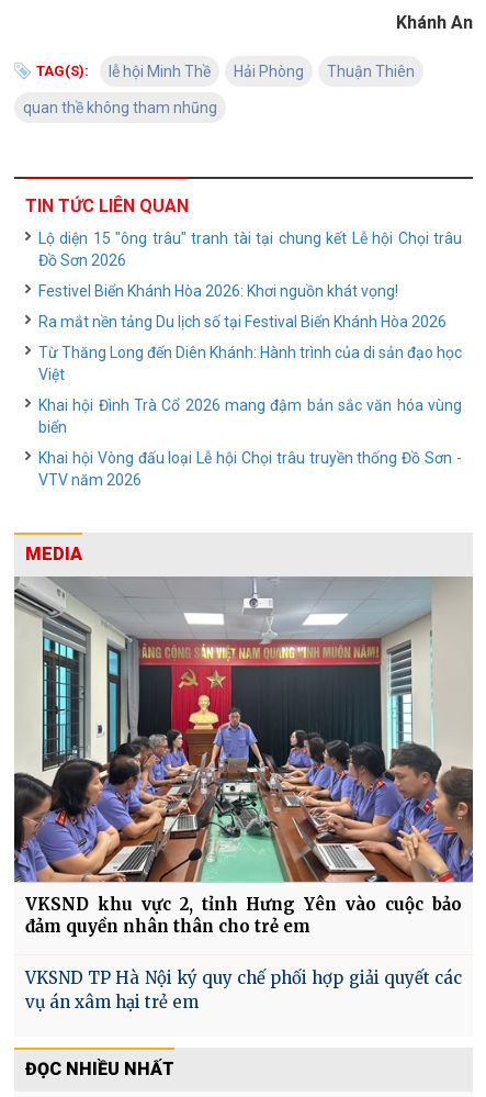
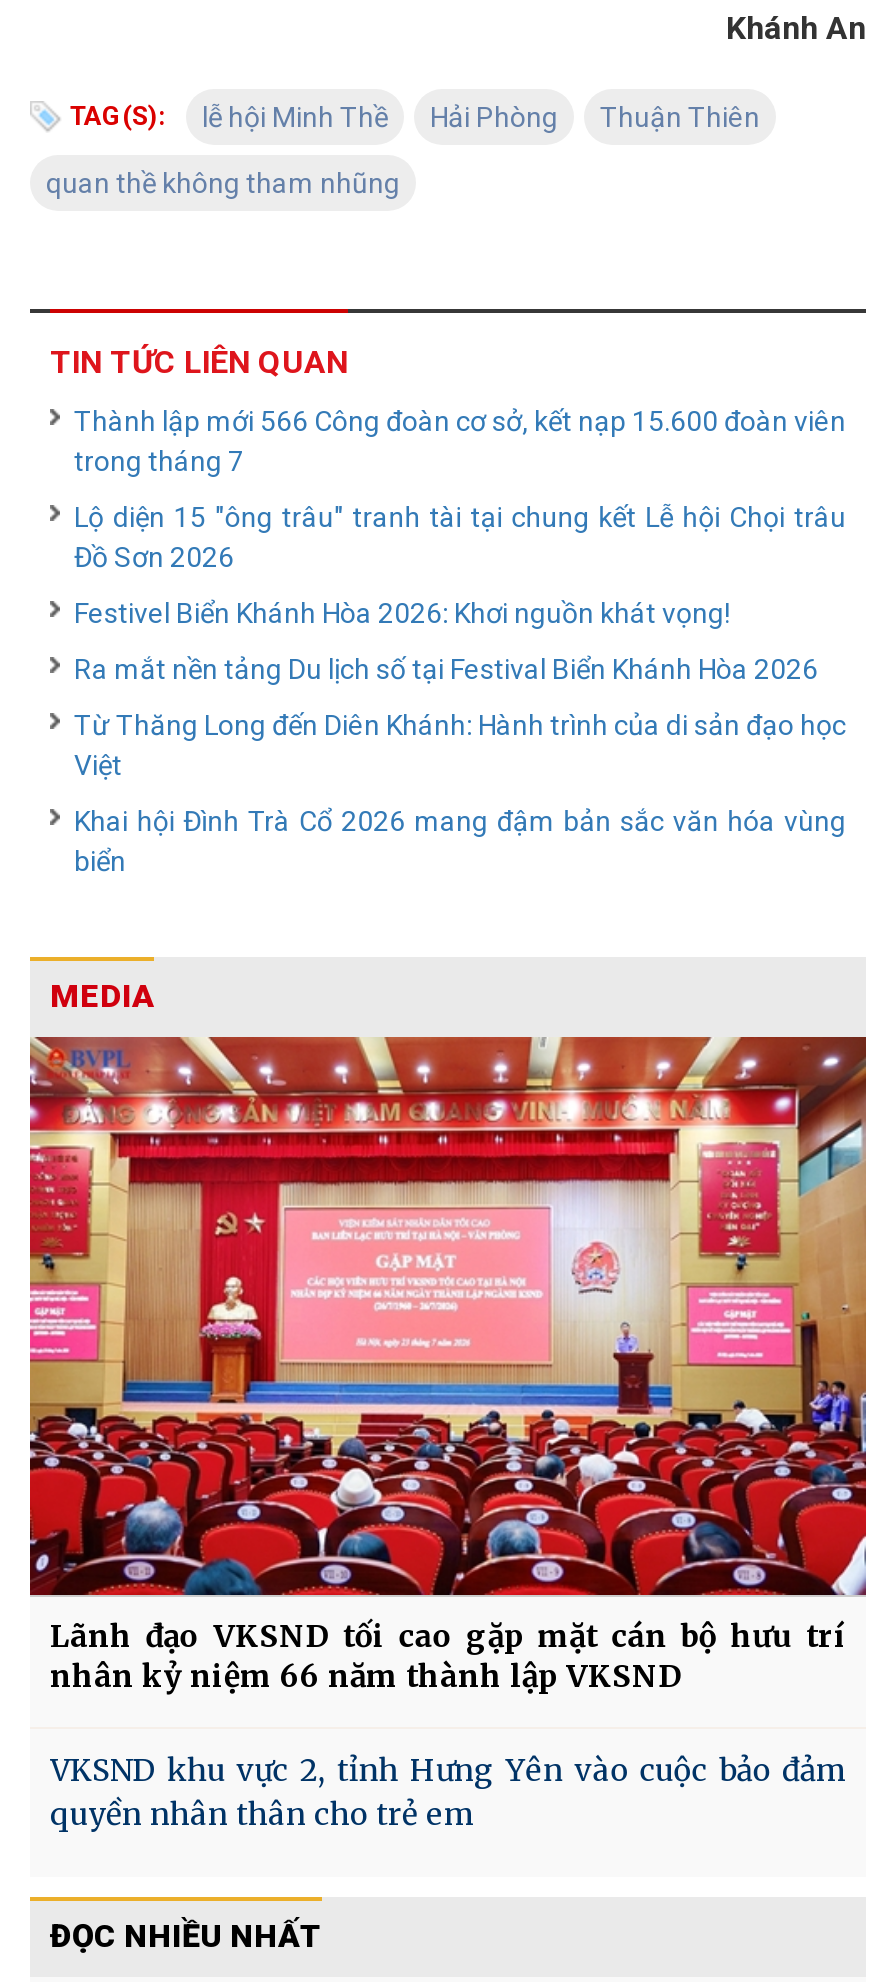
none -> [74,405,846,477] Thành lập mới 566 Công đoàn cơ sở, kết nạp 15.600 đoàn viên | trong tháng 7
moved [38,230,462,436] -> [74,501,846,877]: Lộ diện 15 "ông trâu" tranh tài tại chung kết Lễ hội Chọi trâu | Đồ Sơn 2026 | Festivel Biển Khánh Hòa 2026: Khơi nguồn khát vọng! | Ra mắt nền tảng Du lịch số tại Festival Biển Khánh Hòa 2026 | Từ Thăng Long đến Diên Khánh: Hành trình của di sản đạo học | Việt | Khai hội Đình Trà Cổ 2026 mang đậm bản sắc văn hóa vùng | biển
[38,449,462,489] Khai hội Vòng đấu loại Lễ hội Chọi trâu truyền thống Đồ Sơn - | VTV năm 2026 -> none
[13,577,474,937] [image] | VKSND khu vực 2, tỉnh Hưng Yên vào cuộc bảo | đảm quyền nhân thân cho trẻ em -> [28,1035,868,1695] [image] | Lãnh đạo VKSND tối cao gặp mặt cán bộ hưu trí | nhân kỷ niệm 66 năm thành lập VKSND
[25,968,462,1013] VKSND TP Hà Nội ký quy chế phối hợp giải quyết các | vụ án xâm hại trẻ em -> [50,1751,846,1833] VKSND khu vực 2, tỉnh Hưng Yên vào cuộc bảo đảm | quyền nhân thân cho trẻ em

